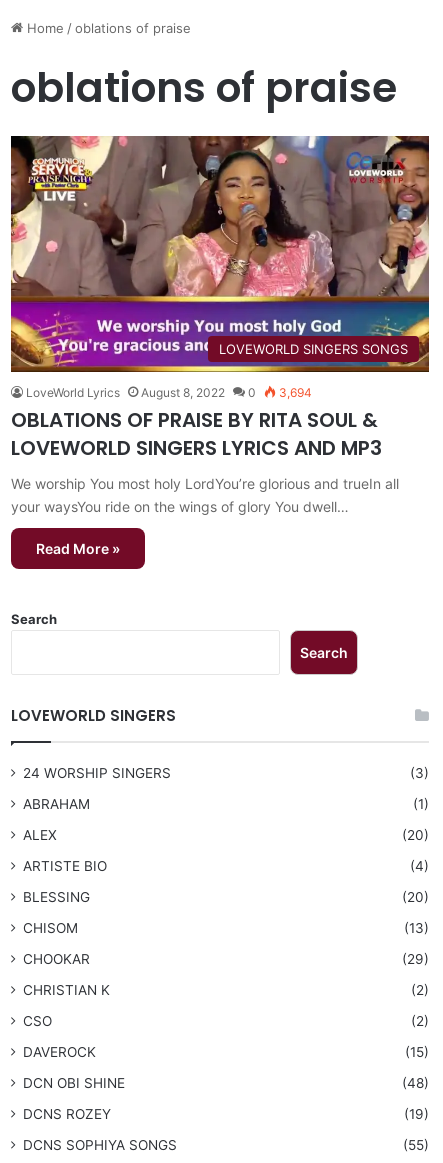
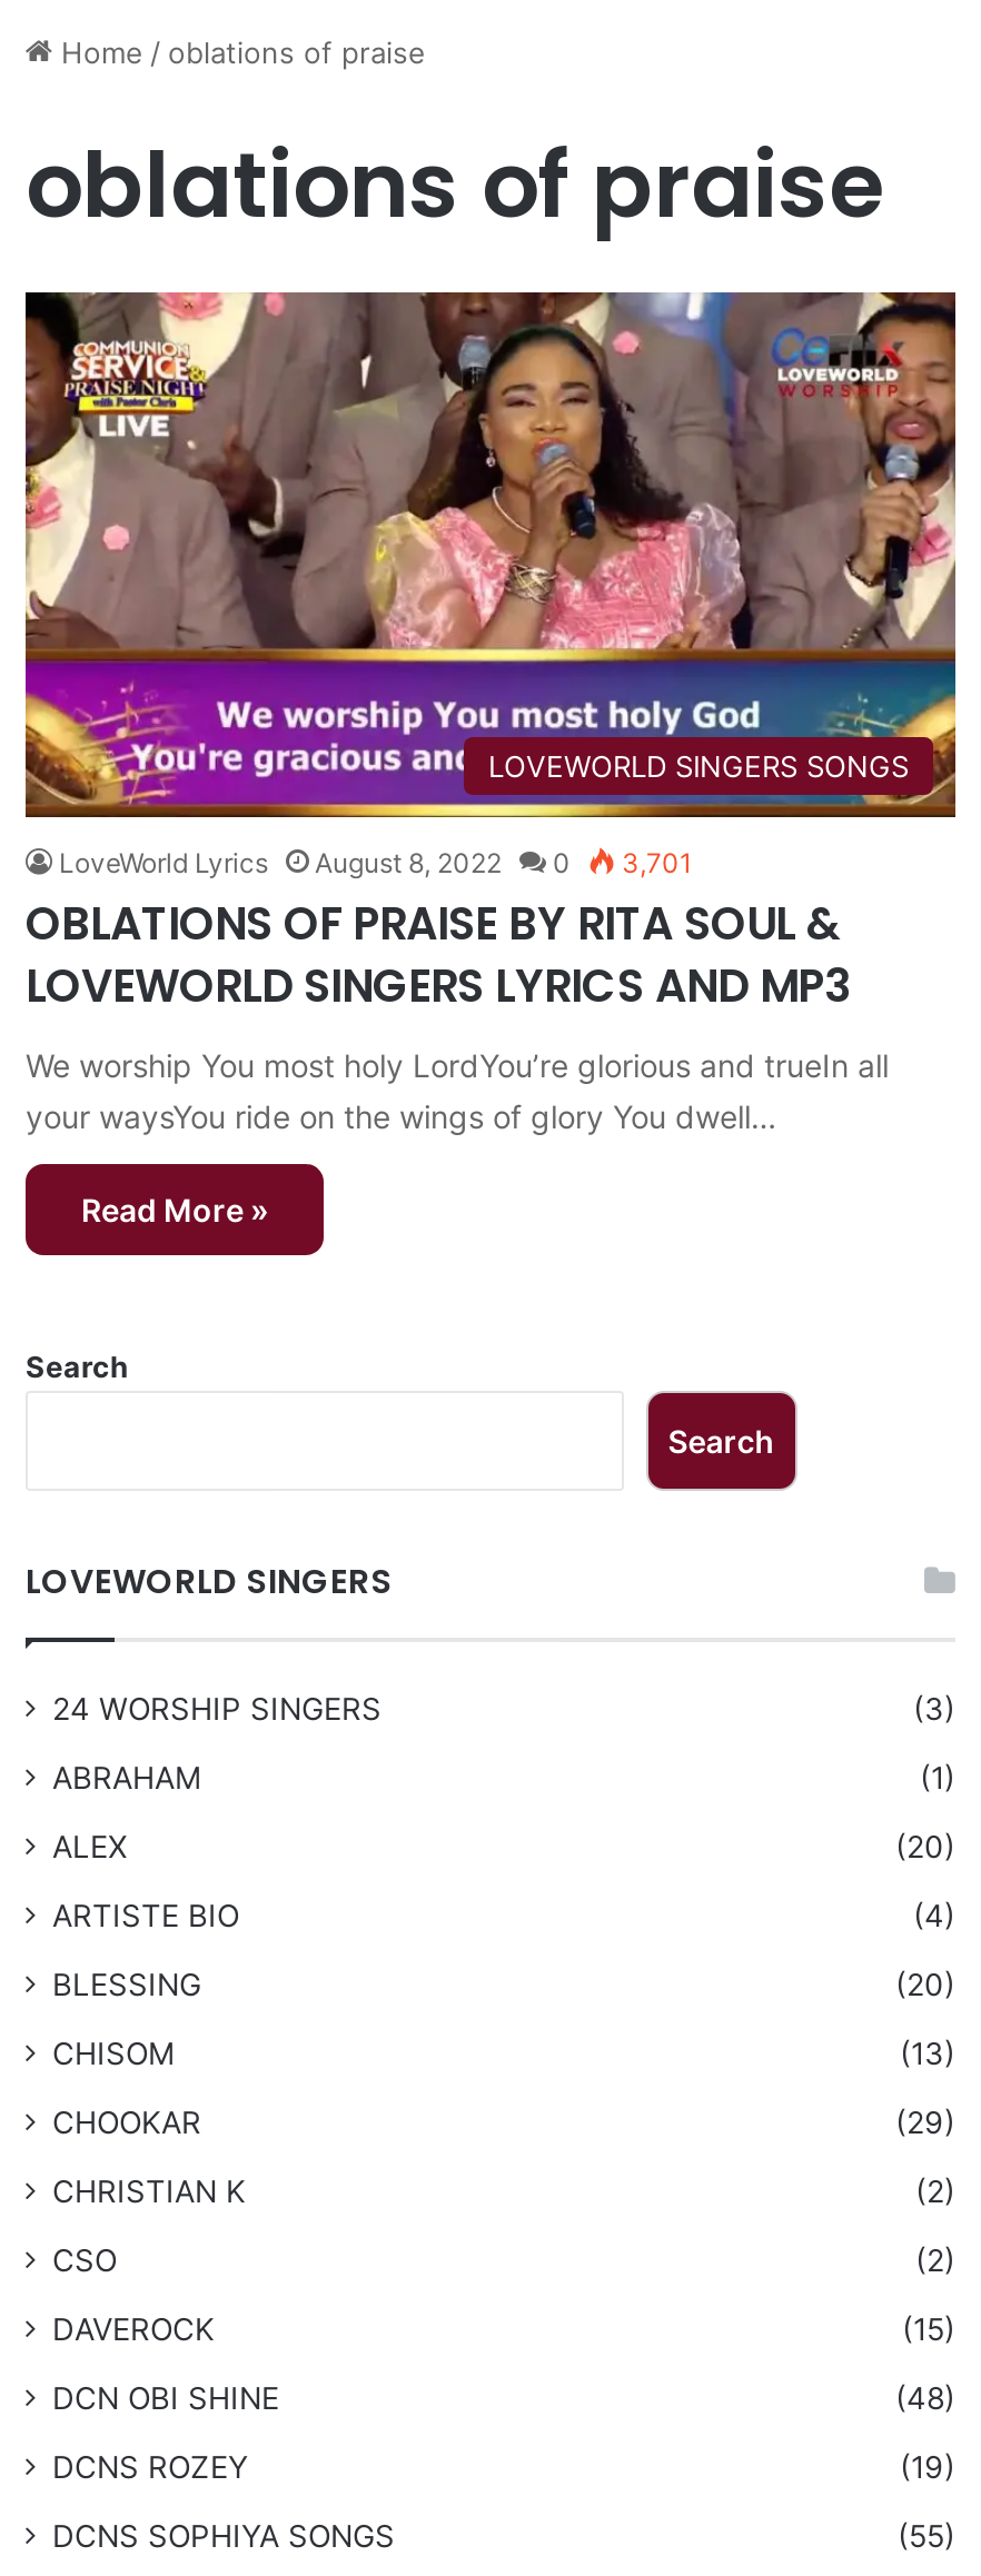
[26,384,312,399] LoveWorld Lyrics August 8, 2022 0 3,694 -> [59,845,693,878] LoveWorld Lyrics August 8, 2022 0 3,701

